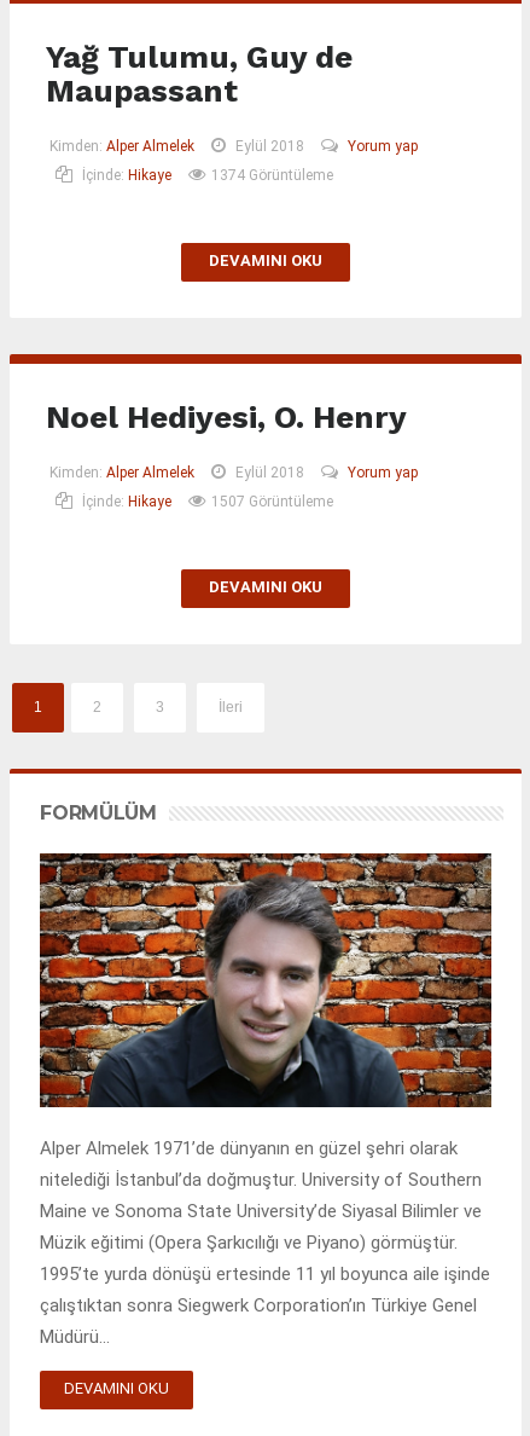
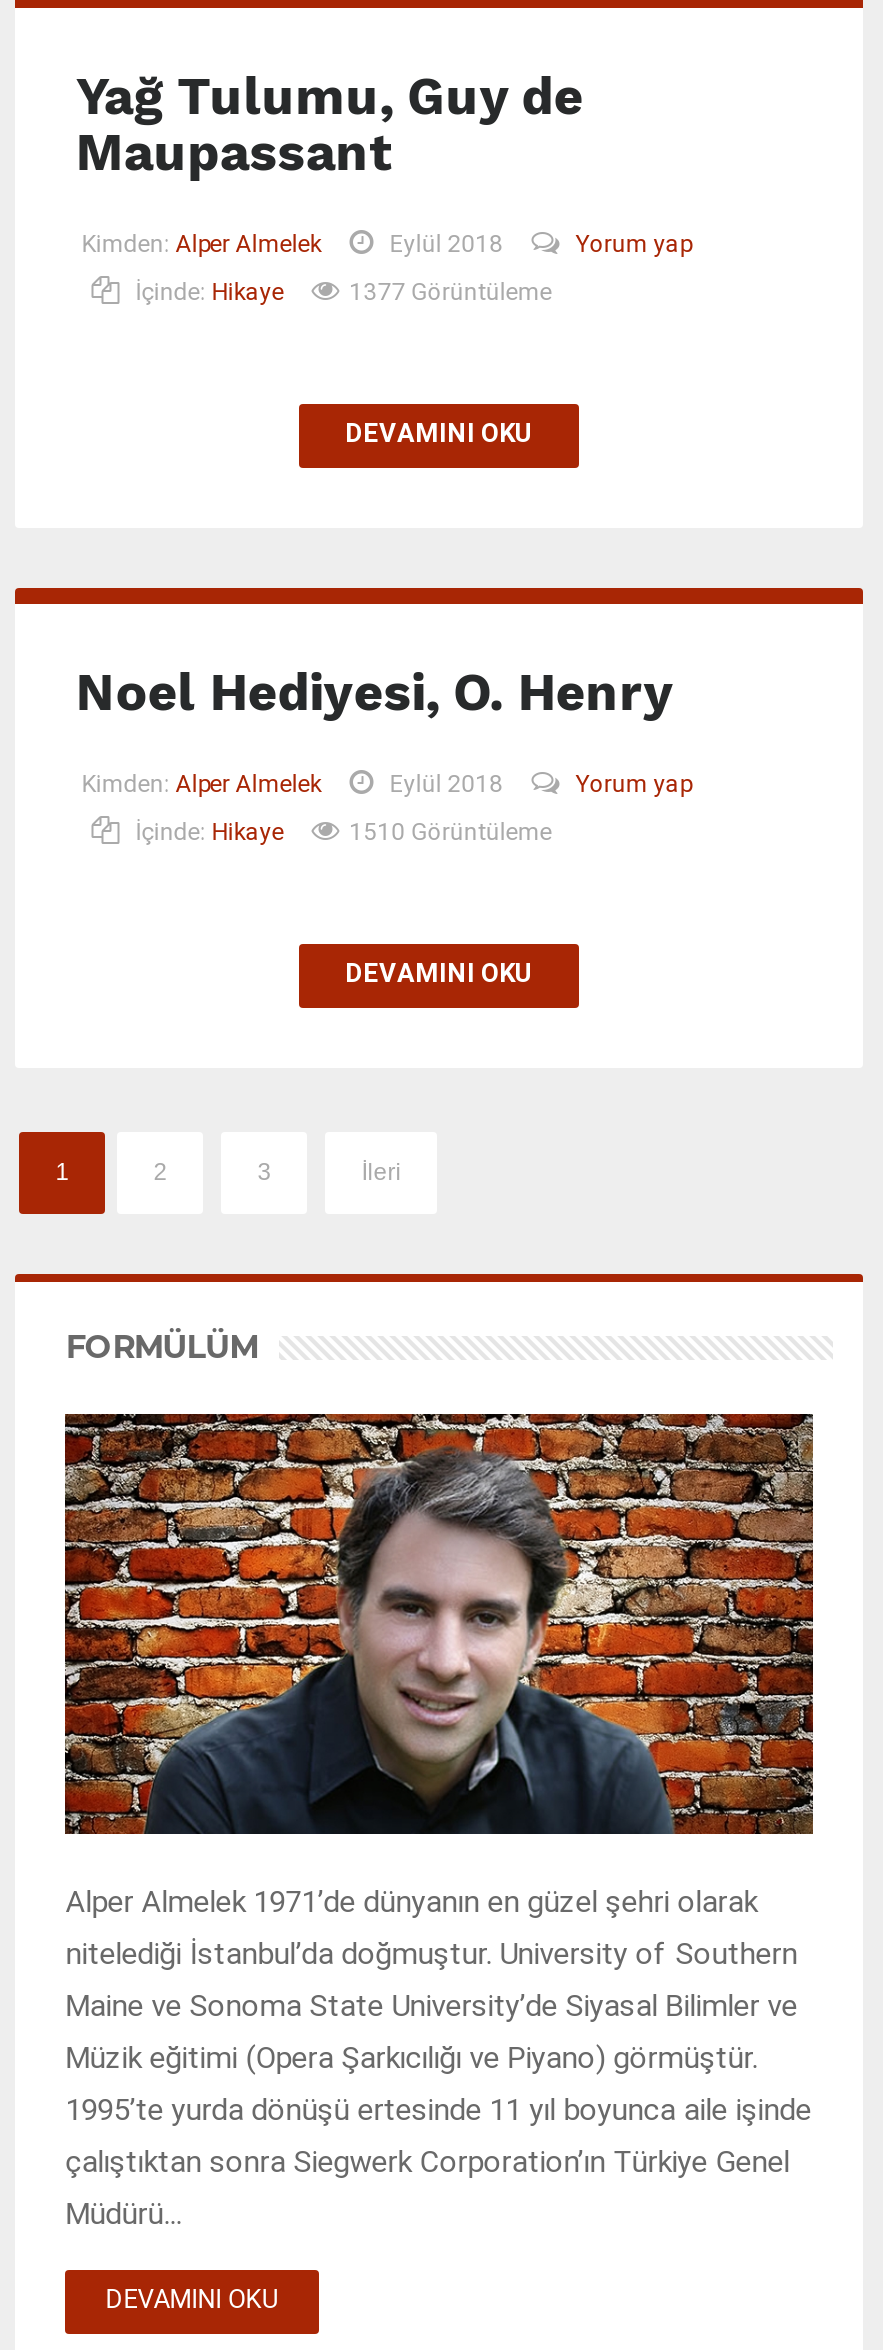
[212,167,333,184] 1374 Görüntüleme -> [349,278,551,306] 1377 Görüntüleme
[212,493,333,510] 1507 Görüntüleme -> [349,818,551,846] 1510 Görüntüleme

